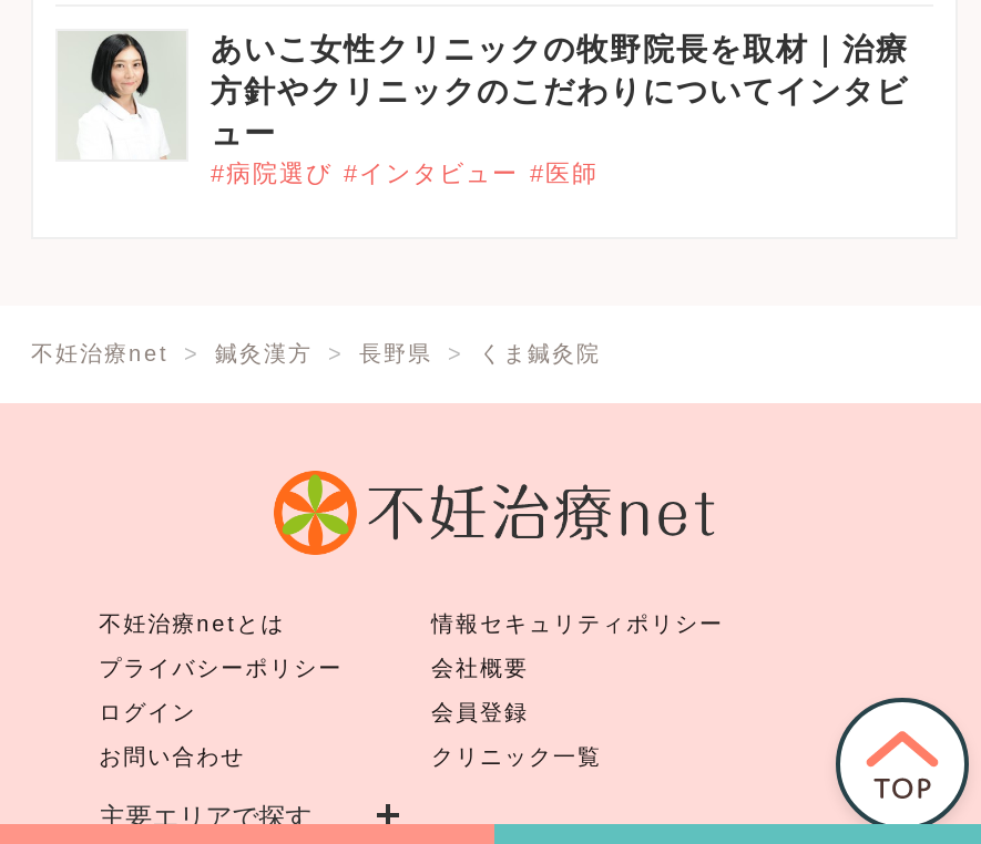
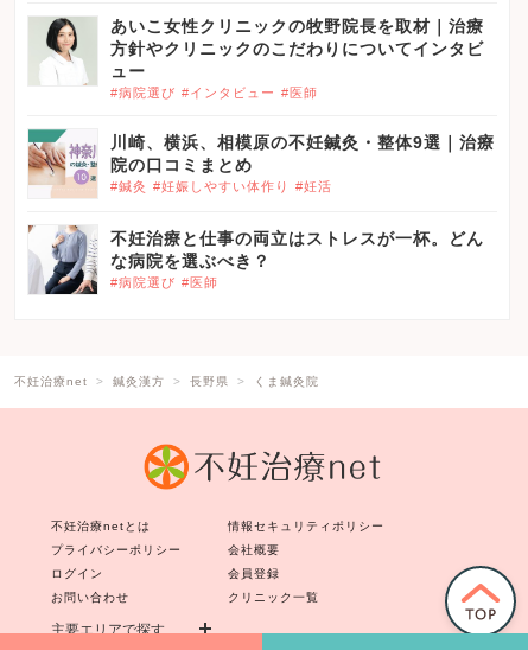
none -> [27,128,495,289] [image] | 川崎、横浜、相模原の不妊鍼灸・整体9選｜治療 | 院の口コミまとめ | #鍼灸 #妊娠しやすい体作り #妊活 | 不妊治療と仕事の両立はストレスが一杯。どん | な病院を選ぶべき？ | #病院選び #医師
none -> [27,217,96,295] [image]

